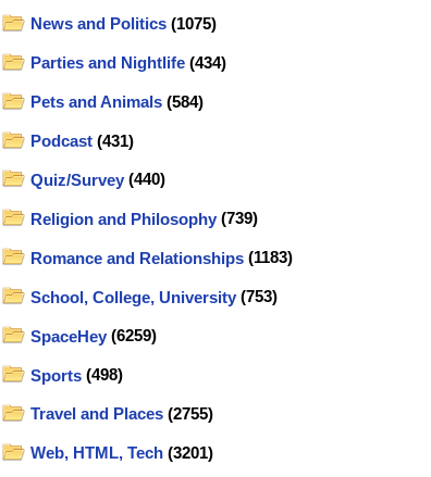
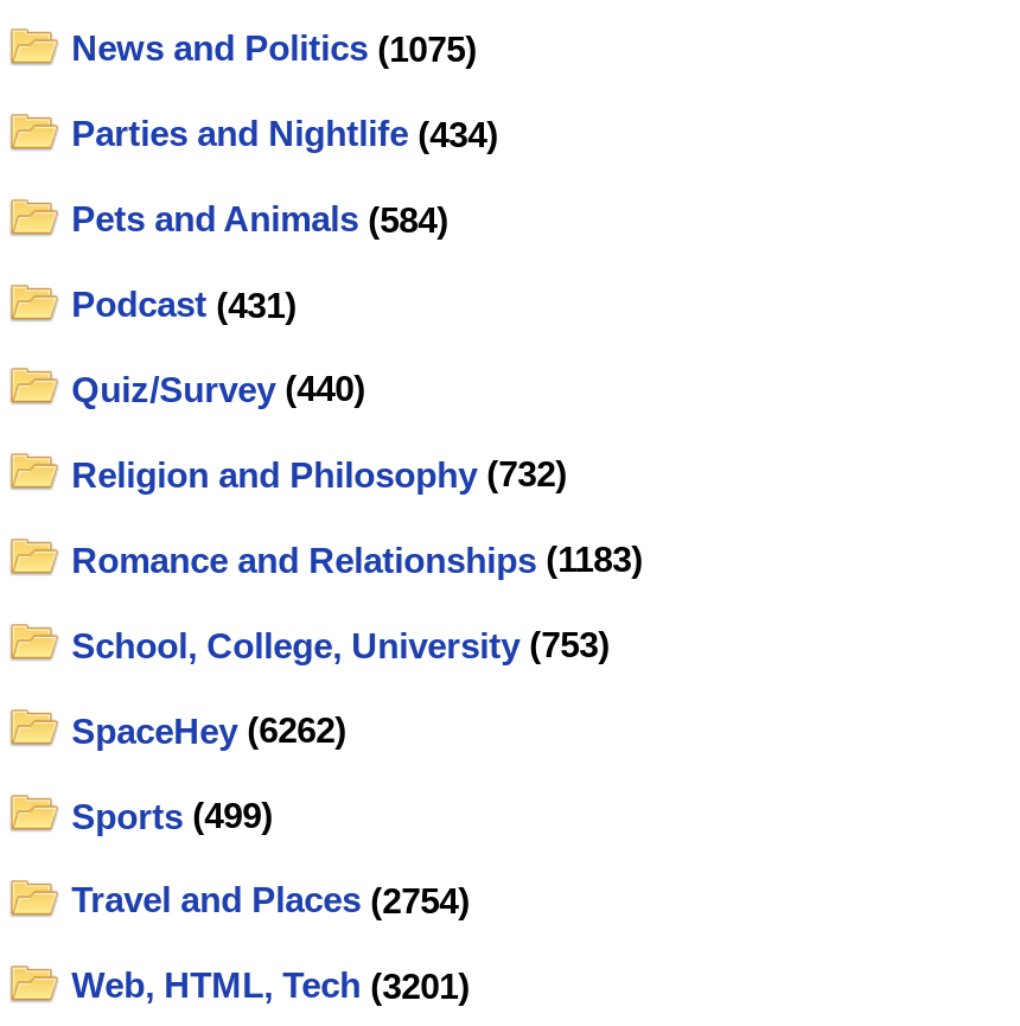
[26,210,258,228] Religion and Philosophy (739) -> [62,454,567,494] Religion and Philosophy (732)
[26,327,157,345] SpaceHey (6259) -> [62,710,347,750] SpaceHey (6262)
[26,366,123,384] Sports (498) -> [62,795,273,835] Sports (499)
[26,405,214,423] Travel and Places (2755) -> [62,880,470,920] Travel and Places (2754)

